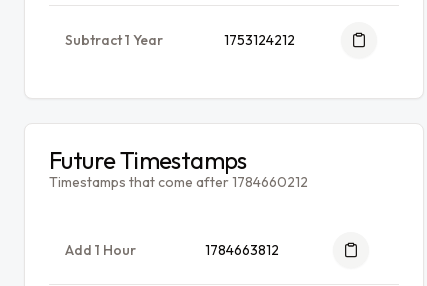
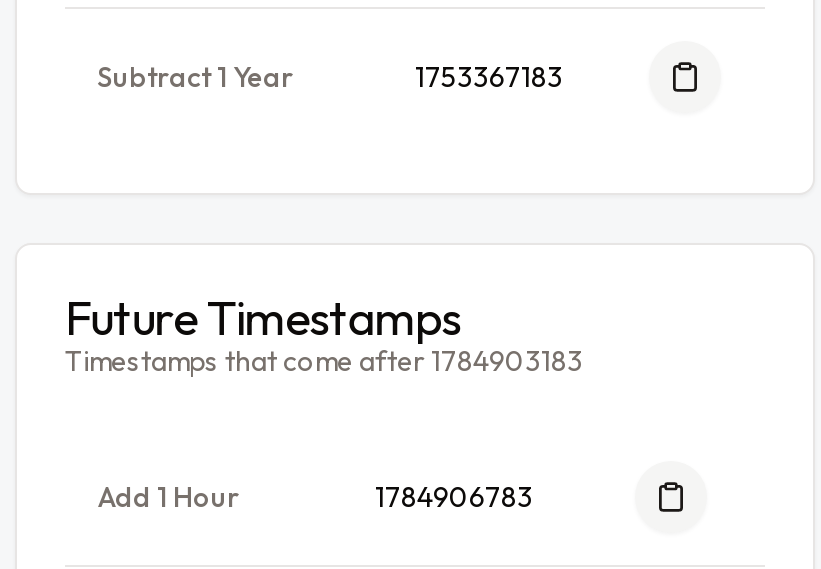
[224,31,295,49] 1753124212 -> [415,59,563,95] 1753367183
[49,173,308,191] Timestamps that come after 1784660212 -> [65,343,583,379] Timestamps that come after 1784903183
[205,241,279,259] 1784663812 -> [375,479,533,515] 1784906783

